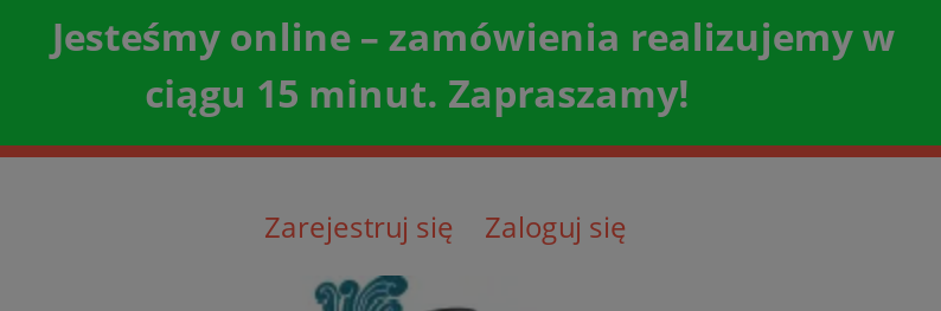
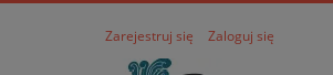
[52,11,895,119] Jesteśmy online – zamówienia realizujemy w | ciągu 15 minut. Zapraszamy! -> none

